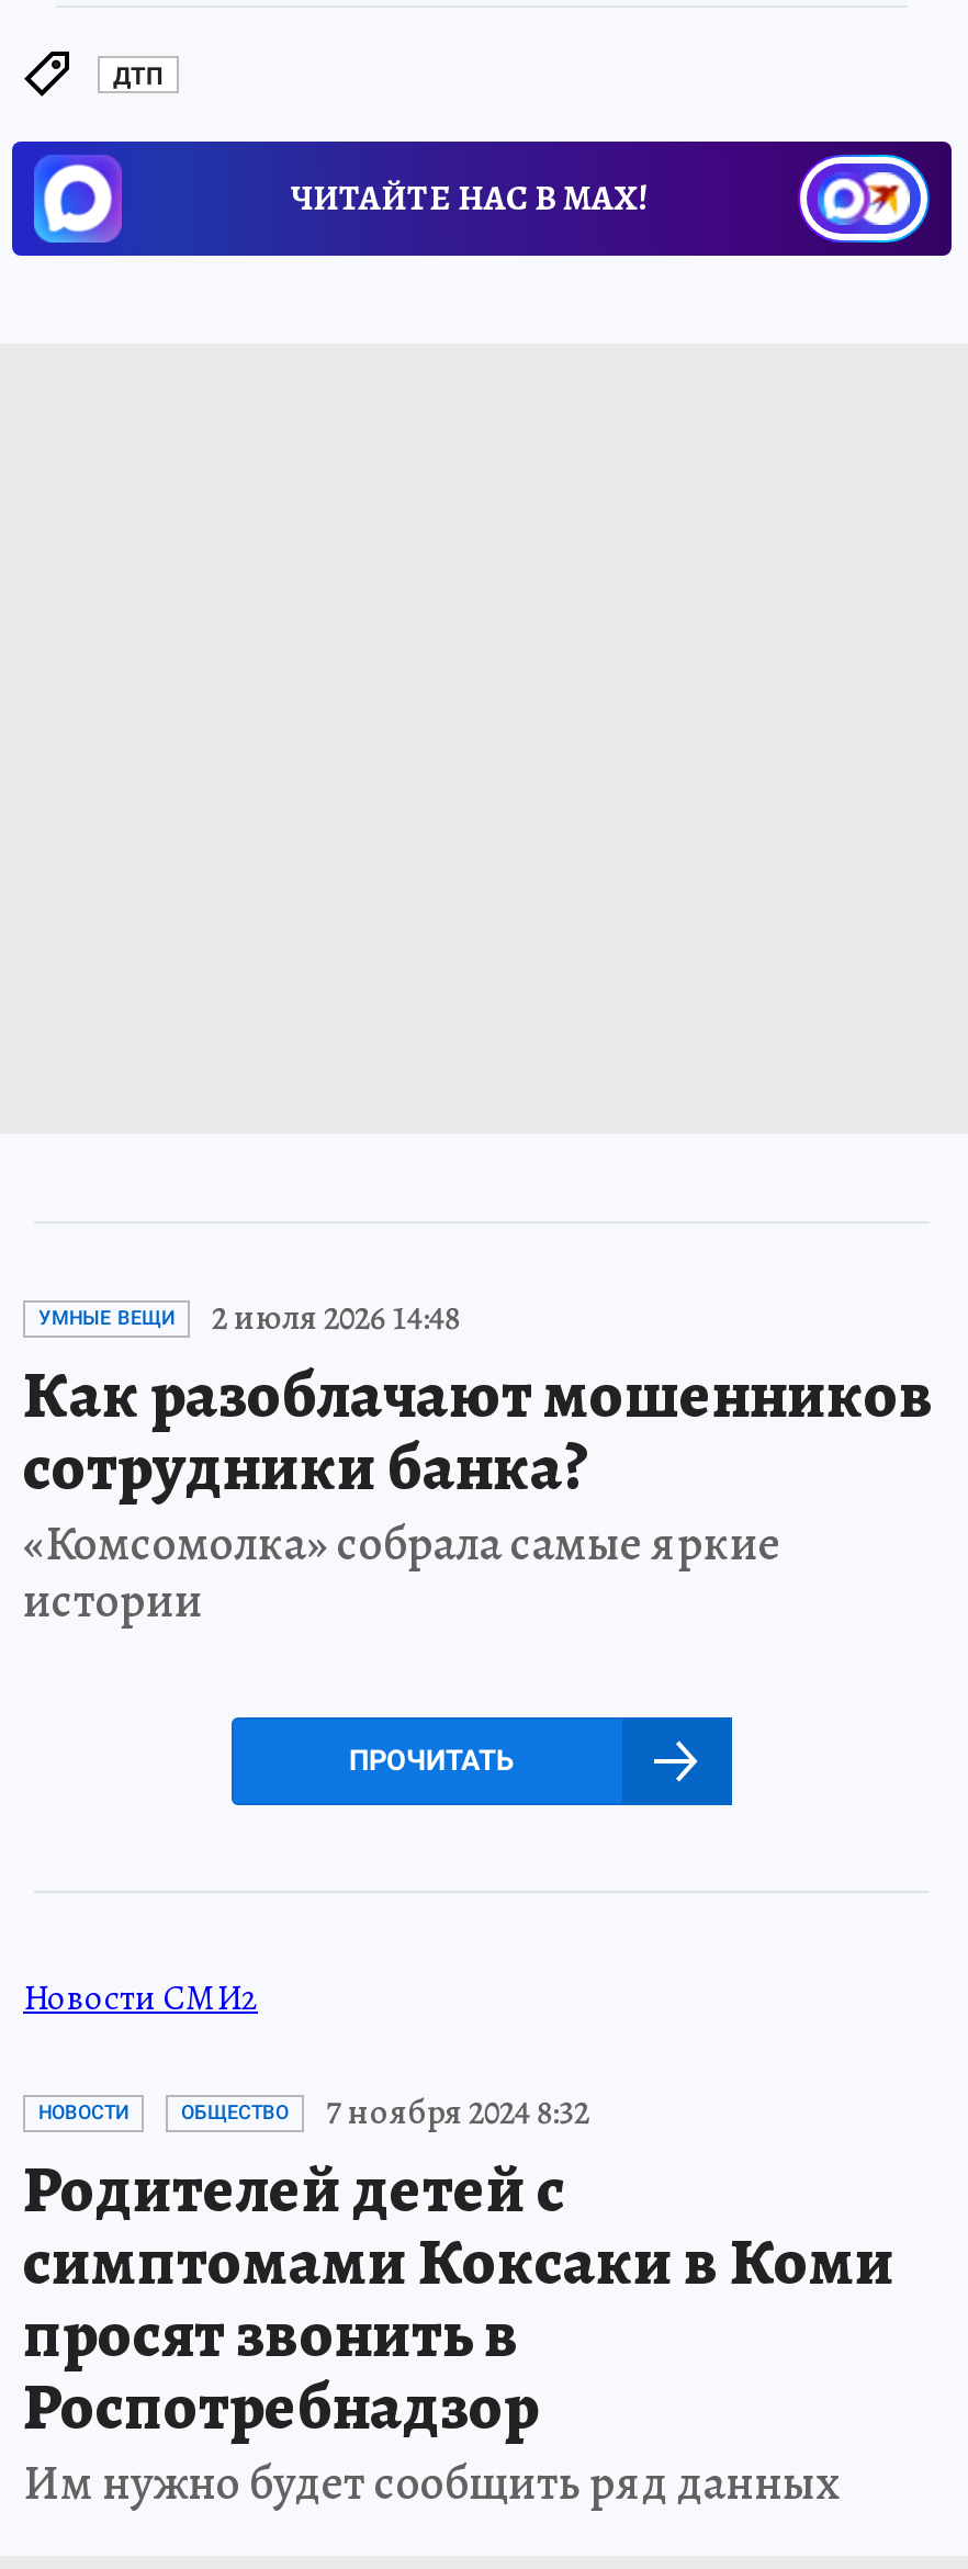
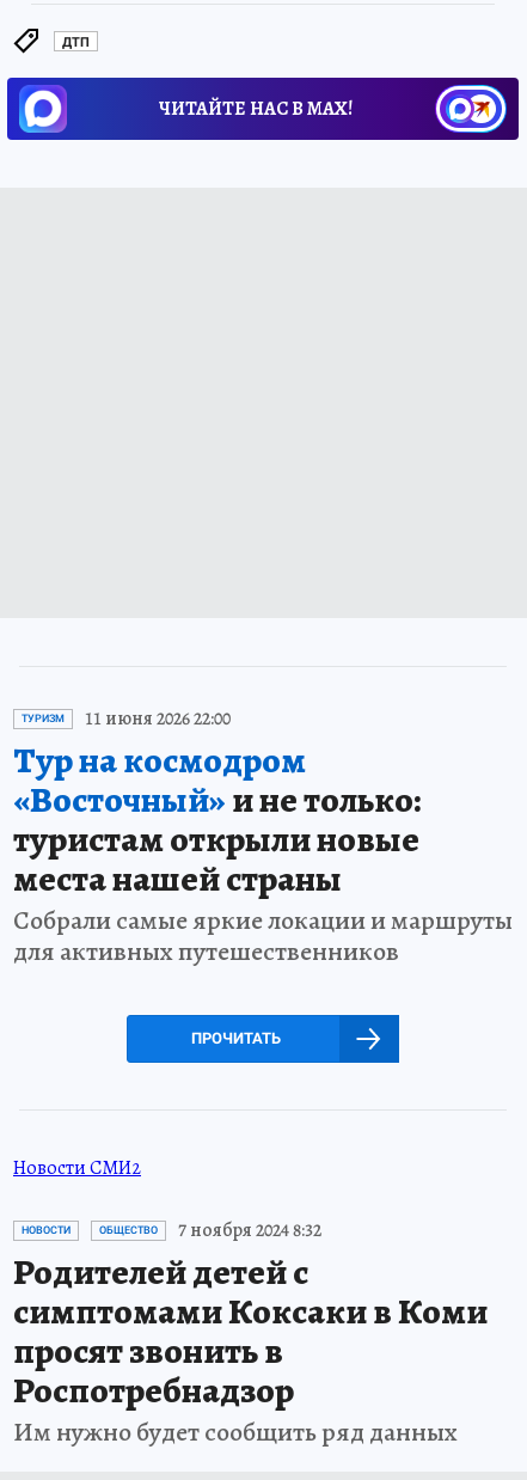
[23,1294,934,1634] УМНЫЕ ВЕЩИ | 2 июля 2026 14:48 | Как разоблачают мошенников | сотрудники банка? | «Комсомолка» собрала самые яркие | истории -> [13,705,513,970] ТУРИЗМ | 11 июня 2026 22:00 | Тур на космодром | «Восточный»и не только: | туристам открыли новые | места нашей страны | Собрали самые яркие локации и маршруты | для активных путешественников

